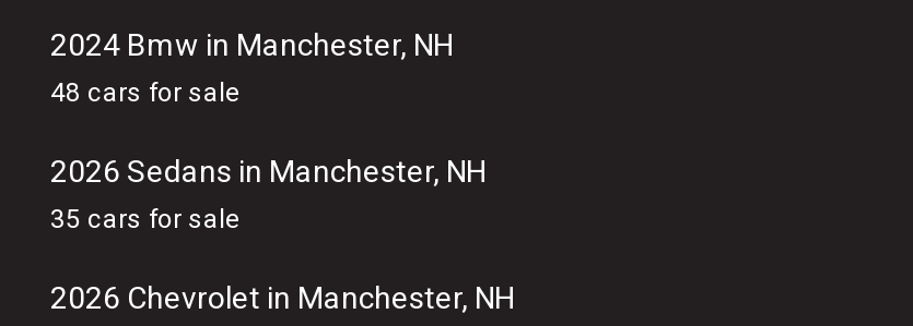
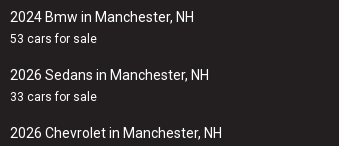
[50,77,241,108] 48 cars for sale -> [10,32,97,46] 53 cars for sale
[50,204,241,234] 35 cars for sale -> [10,90,97,104] 33 cars for sale

